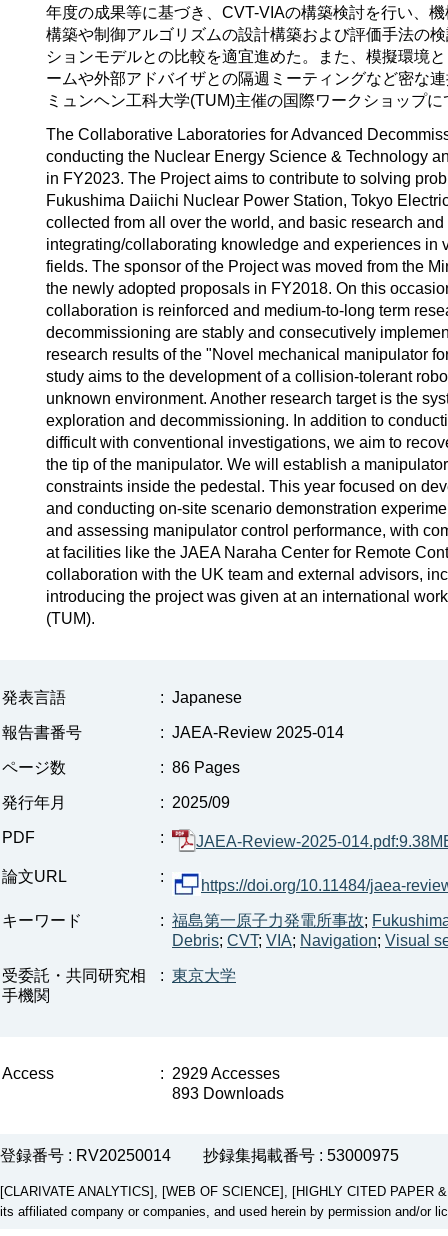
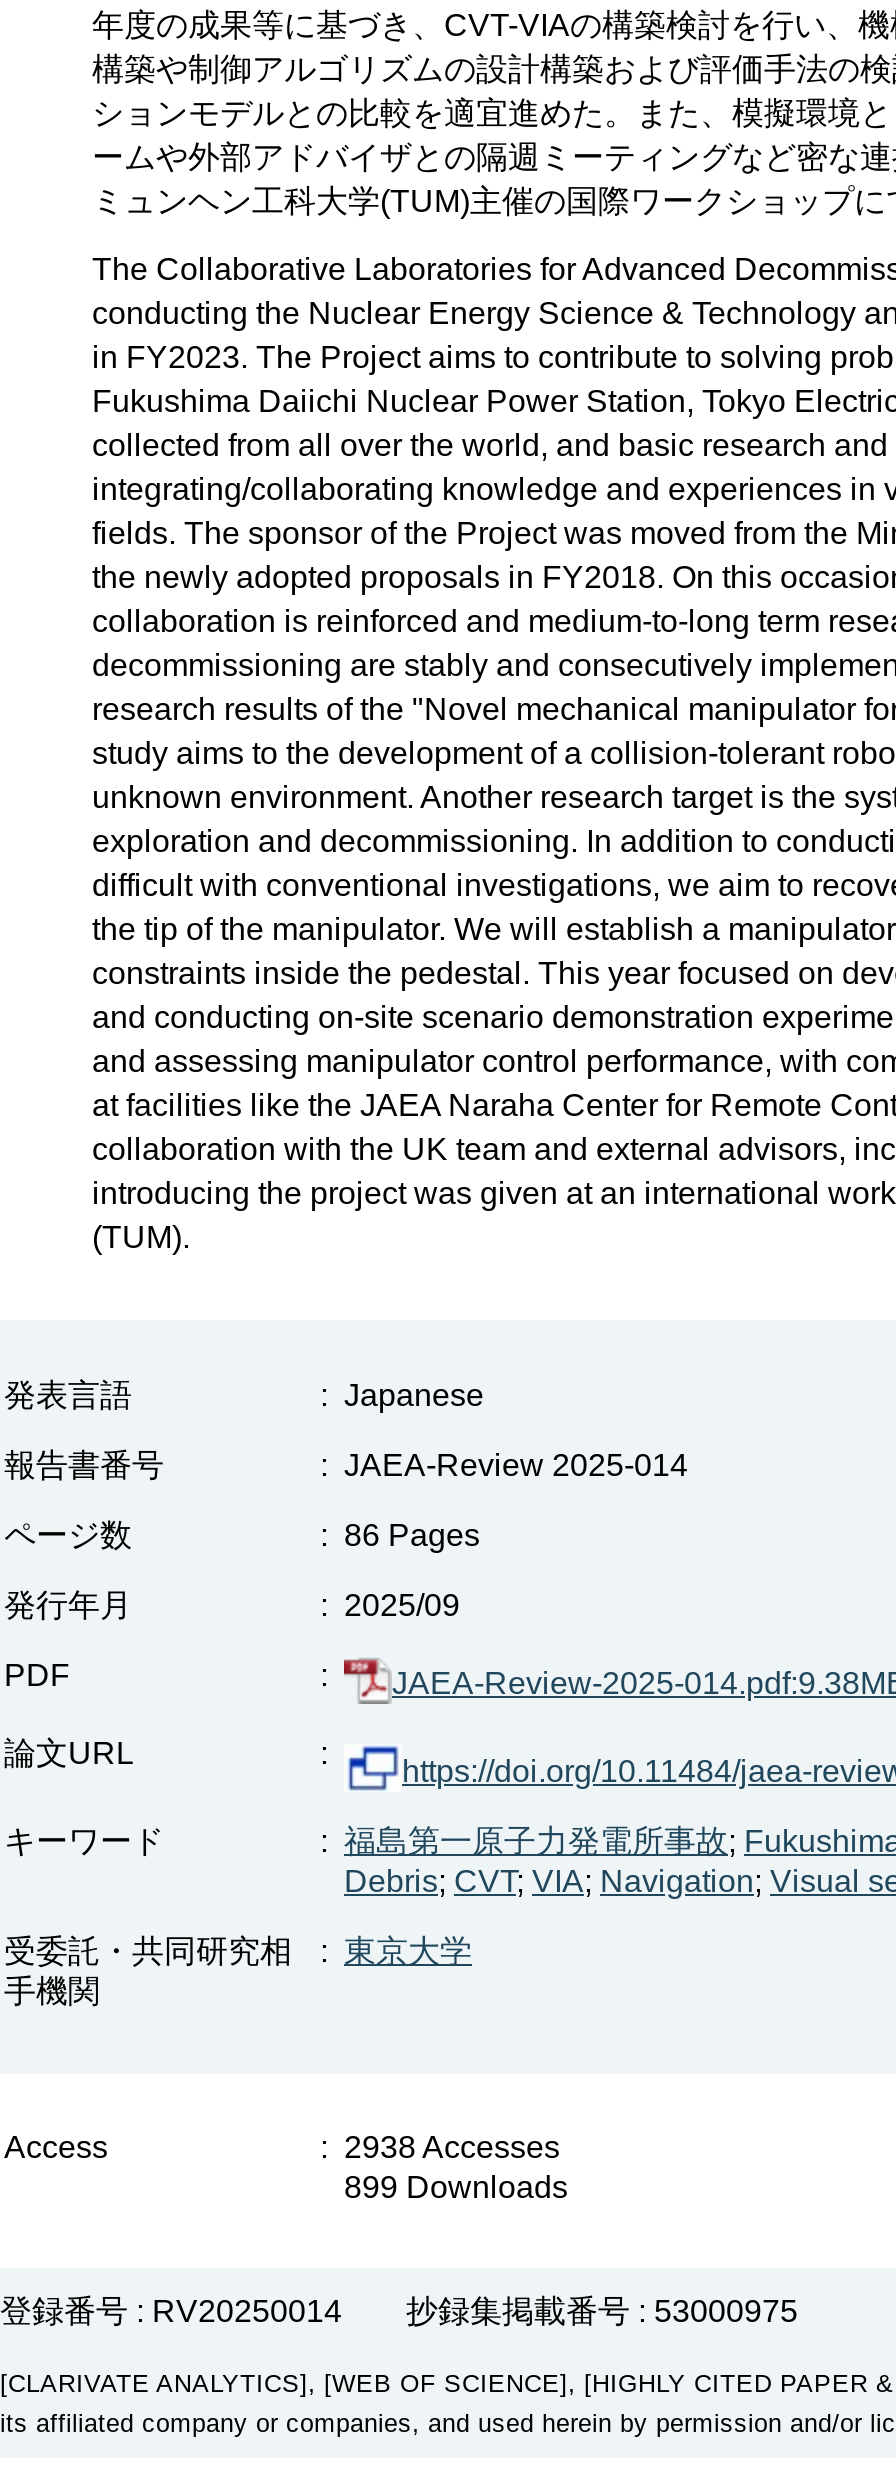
[160,1065,280,1082] : 2929 Accesses -> [320,2129,560,2163] : 2938 Accesses
[172,1085,284,1102] 893 Downloads -> [344,2169,568,2203] 899 Downloads

